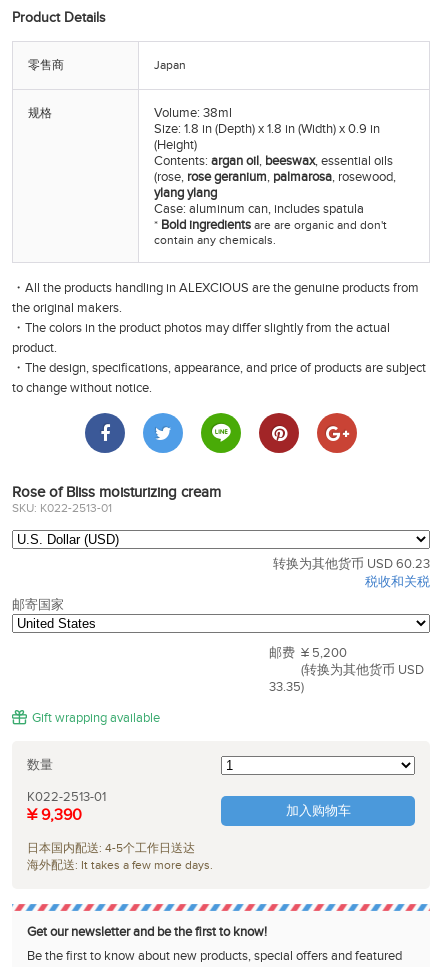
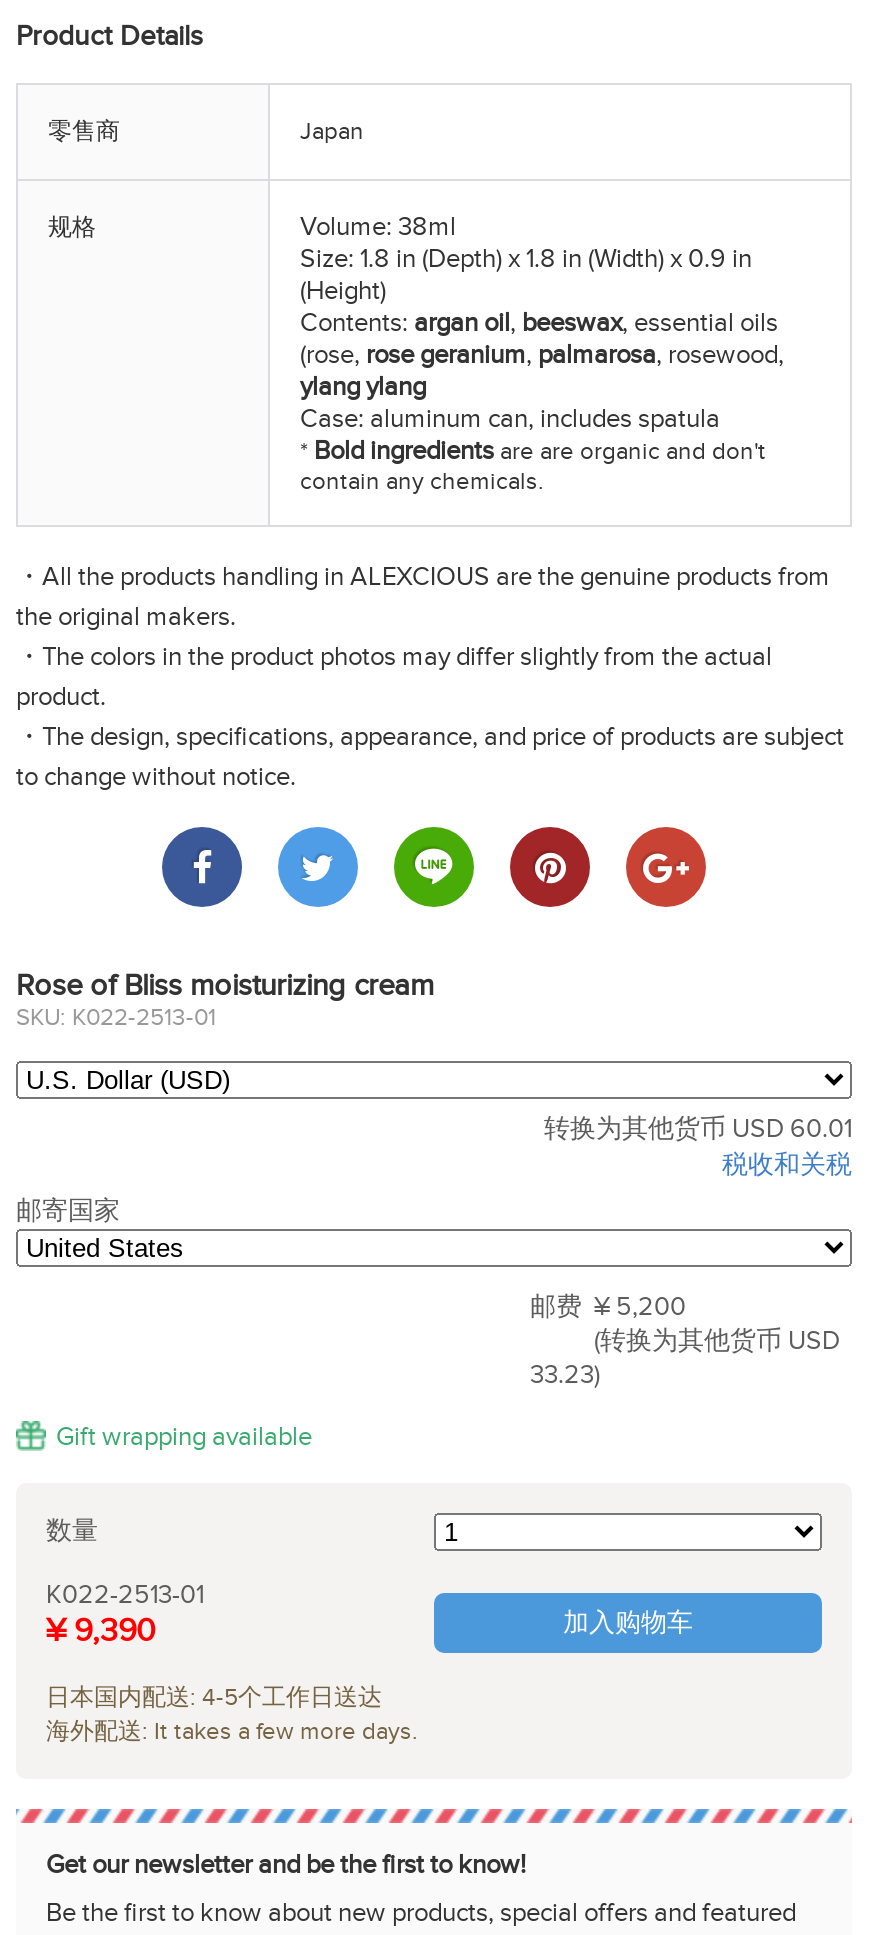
[273,556,430,572] 转换为其他货币 USD 60.23 -> [544,1113,852,1145] 转换为其他货币 USD 60.01
[269,679,304,695] 33.35) -> [530,1359,600,1391] 33.23)

